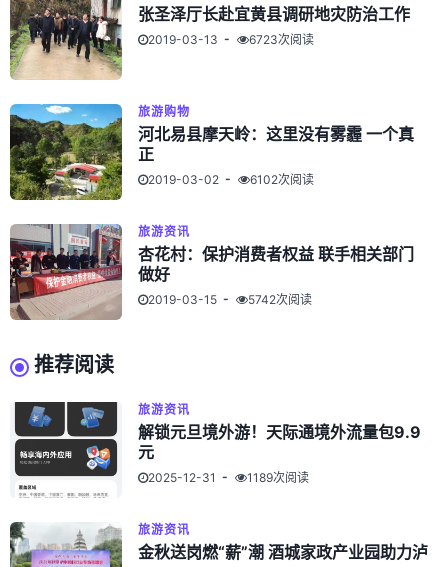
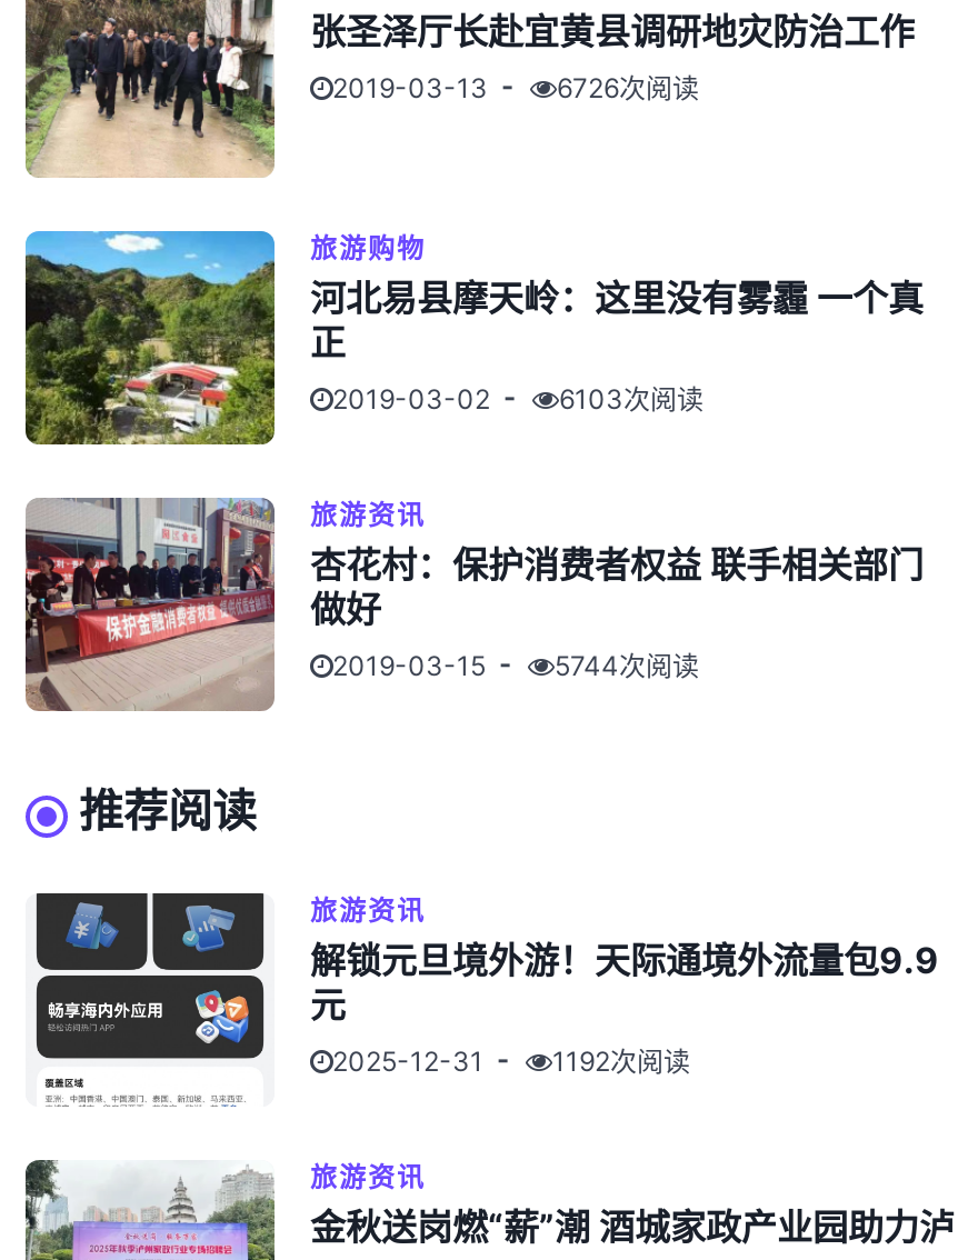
[249,32,314,47] 6723次阅读 -> [557,71,699,104] 6726次阅读
[250,172,314,187] 6102次阅读 -> [559,382,703,415] 6103次阅读
[248,292,312,307] 5742次阅读 -> [555,648,699,682] 5744次阅读
[247,470,309,485] 1189次阅读 -> [552,1044,690,1077] 1192次阅读

